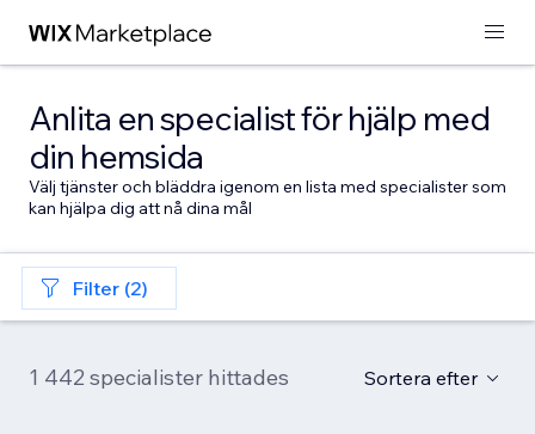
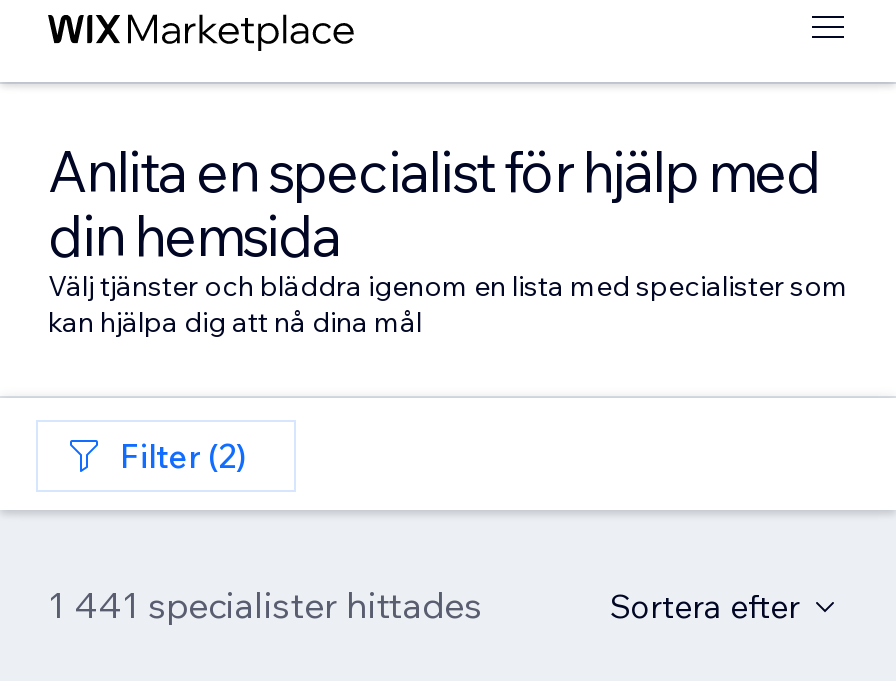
[29,363,289,391] 1 442 specialister hittades -> [48,582,482,628] 1 441 specialister hittades

